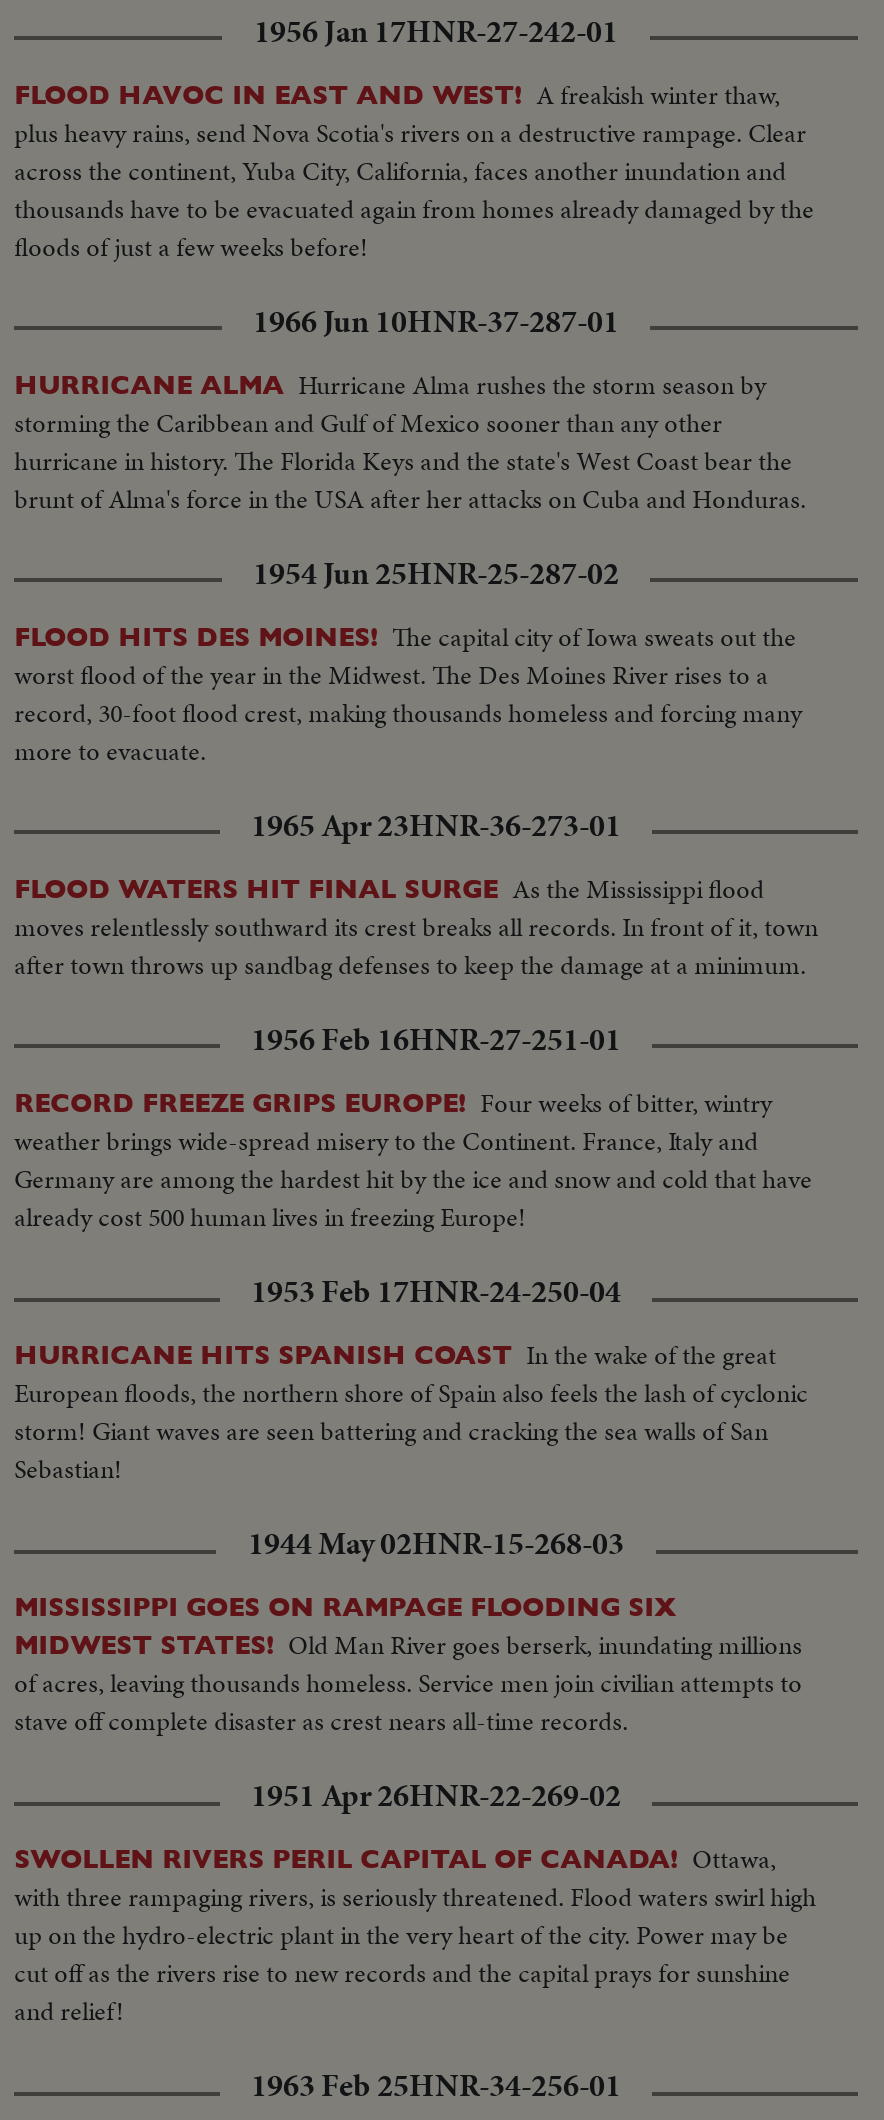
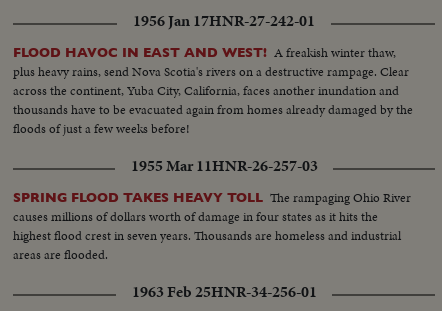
[14,301,818,2031] 1966 Jun 10HNR-37-287-01 | HURRICANE ALMA Hurricane Alma rushes the storm season by | storming the Caribbean and Gulf of Mexico sooner than any other | hurricane in history. The Florida Keys and the state's West Coast bear the | brunt of Alma's force in the USA after her attacks on Cuba and Honduras. | 1954 Jun 25HNR-25-287-02 | FLOOD HITS DES MOINES! The capital city of Iowa sweats out the | worst flood of the year in the Midwest. The Des Moines River rises to a | record, 30-foot flood crest, making thousands homeless and forcing many | more to evacuate. | 1965 Apr 23HNR-36-273-01 | FLOOD WATERS HIT FINAL SURGE As the Mississippi flood | moves relentlessly southward its crest breaks all records. In front of it, town | after town throws up sandbag defenses to keep the damage at a minimum. | 1956 Feb 16HNR-27-251-01 | RECORD FREEZE GRIPS EUROPE! Four weeks of bitter, wintry | weather brings wide-spread misery to the Continent. France, Italy and | Germany are among the hardest hit by the ice and snow and cold that have | already cost 500 human lives in freezing Europe! | 1953 Feb 17HNR-24-250-04 | HURRICANE HITS SPANISH COAST In the wake of the great | European floods, the northern shore of Spain also feels the lash of cyclonic | storm! Giant waves are seen battering and cracking the sea walls of San | Sebastian! | 1944 May 02HNR-15-268-03 | MISSISSIPPI GOES ON RAMPAGE FLOODING SIX | MIDWEST STATES! Old Man River goes berserk, inundating millions | of acres, leaving thousands homeless. Service men join civilian attempts to | stave off complete disaster as crest nears all-time records. | 1951 Apr 26HNR-22-269-02 | SWOLLEN RIVERS PERIL CAPITAL OF CANADA! Ottawa, | with three rampaging rivers, is seriously threatened. Flood waters swirl high | up on the hydro-electric plant in the very heart of the city. Power may be | cut off as the rivers rise to new records and the capital prays for sunshine | and relief! -> [13,155,411,264] 1955 Mar 11HNR-26-257-03 | SPRING FLOOD TAKES HEAVY TOLL The rampaging Ohio River | causes millions of dollars worth of damage in four states as it hits the | highest flood crest in seven years. Thousands are homeless and industrial | areas are flooded.

